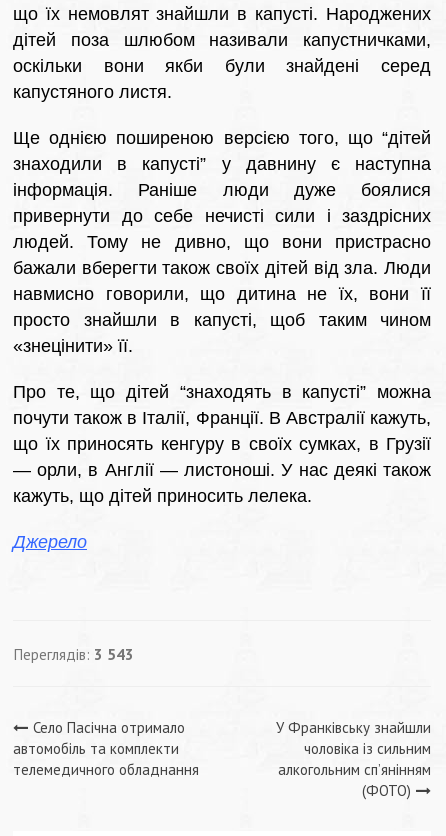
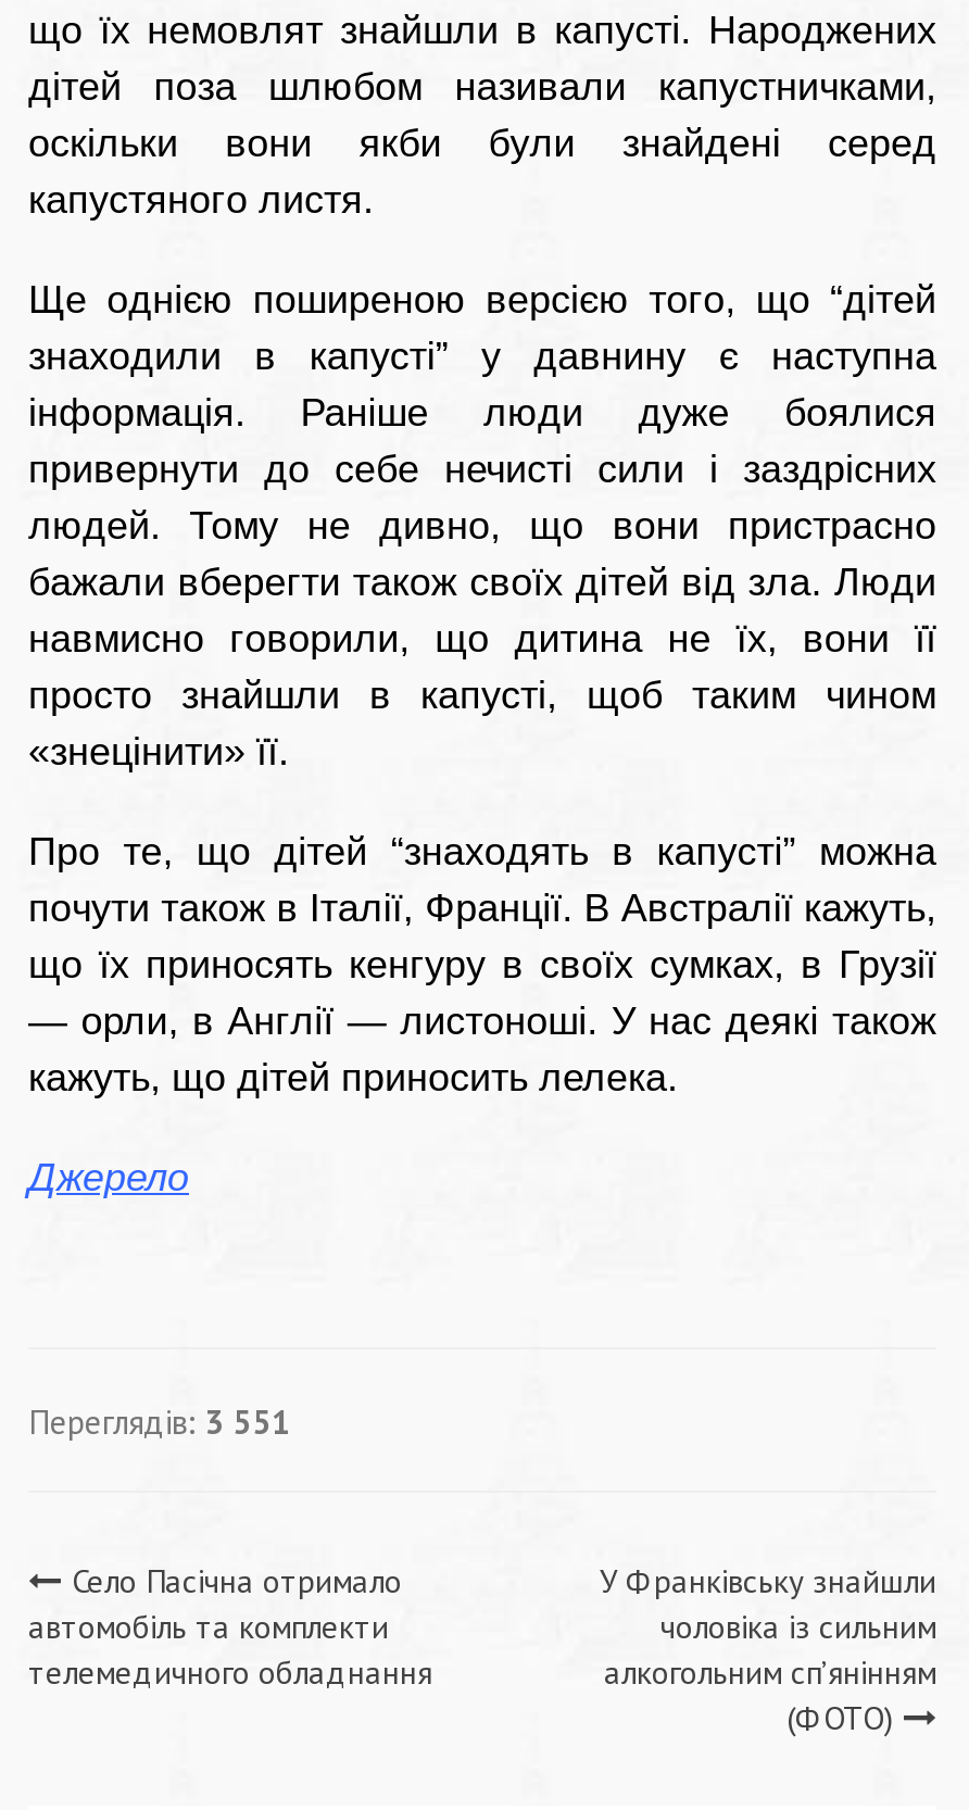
[13,644,134,664] Переглядів: 3 543 -> [28,1400,291,1443] Переглядів: 3 551

